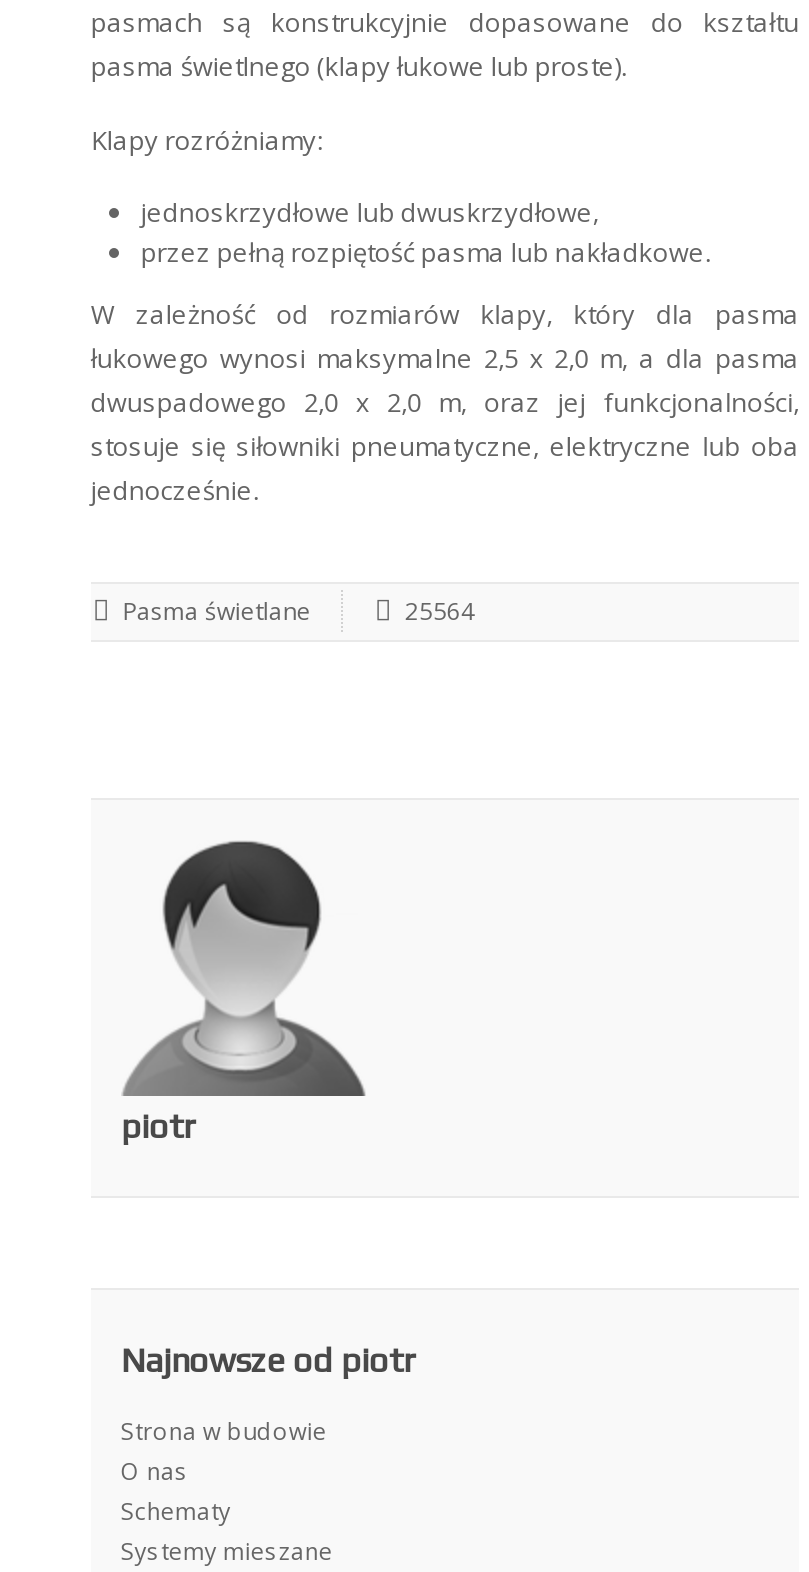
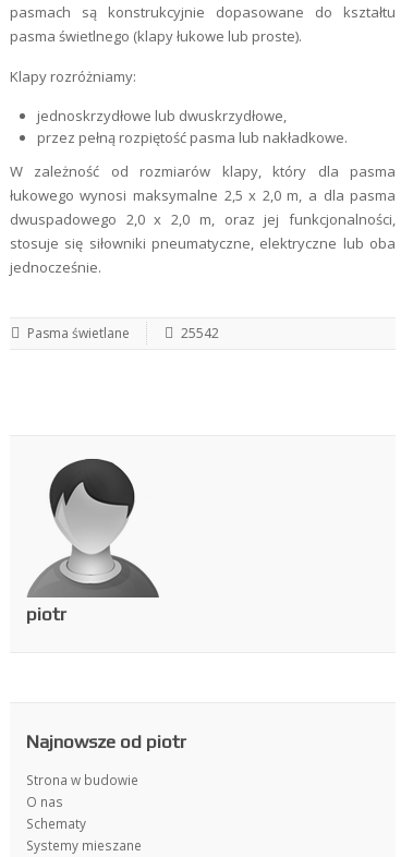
[405,594,475,628] 25564 -> [181,324,219,342] 25542

